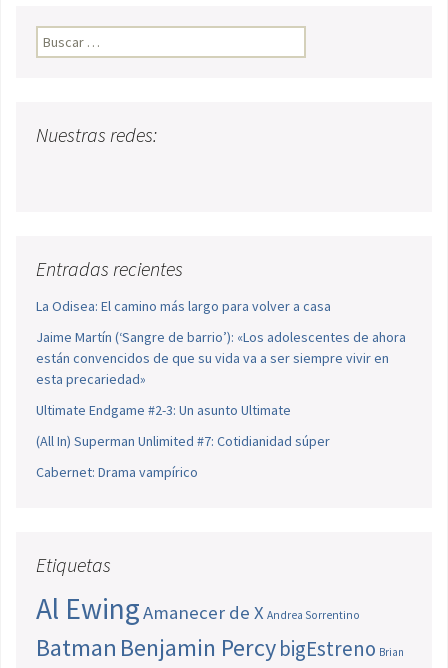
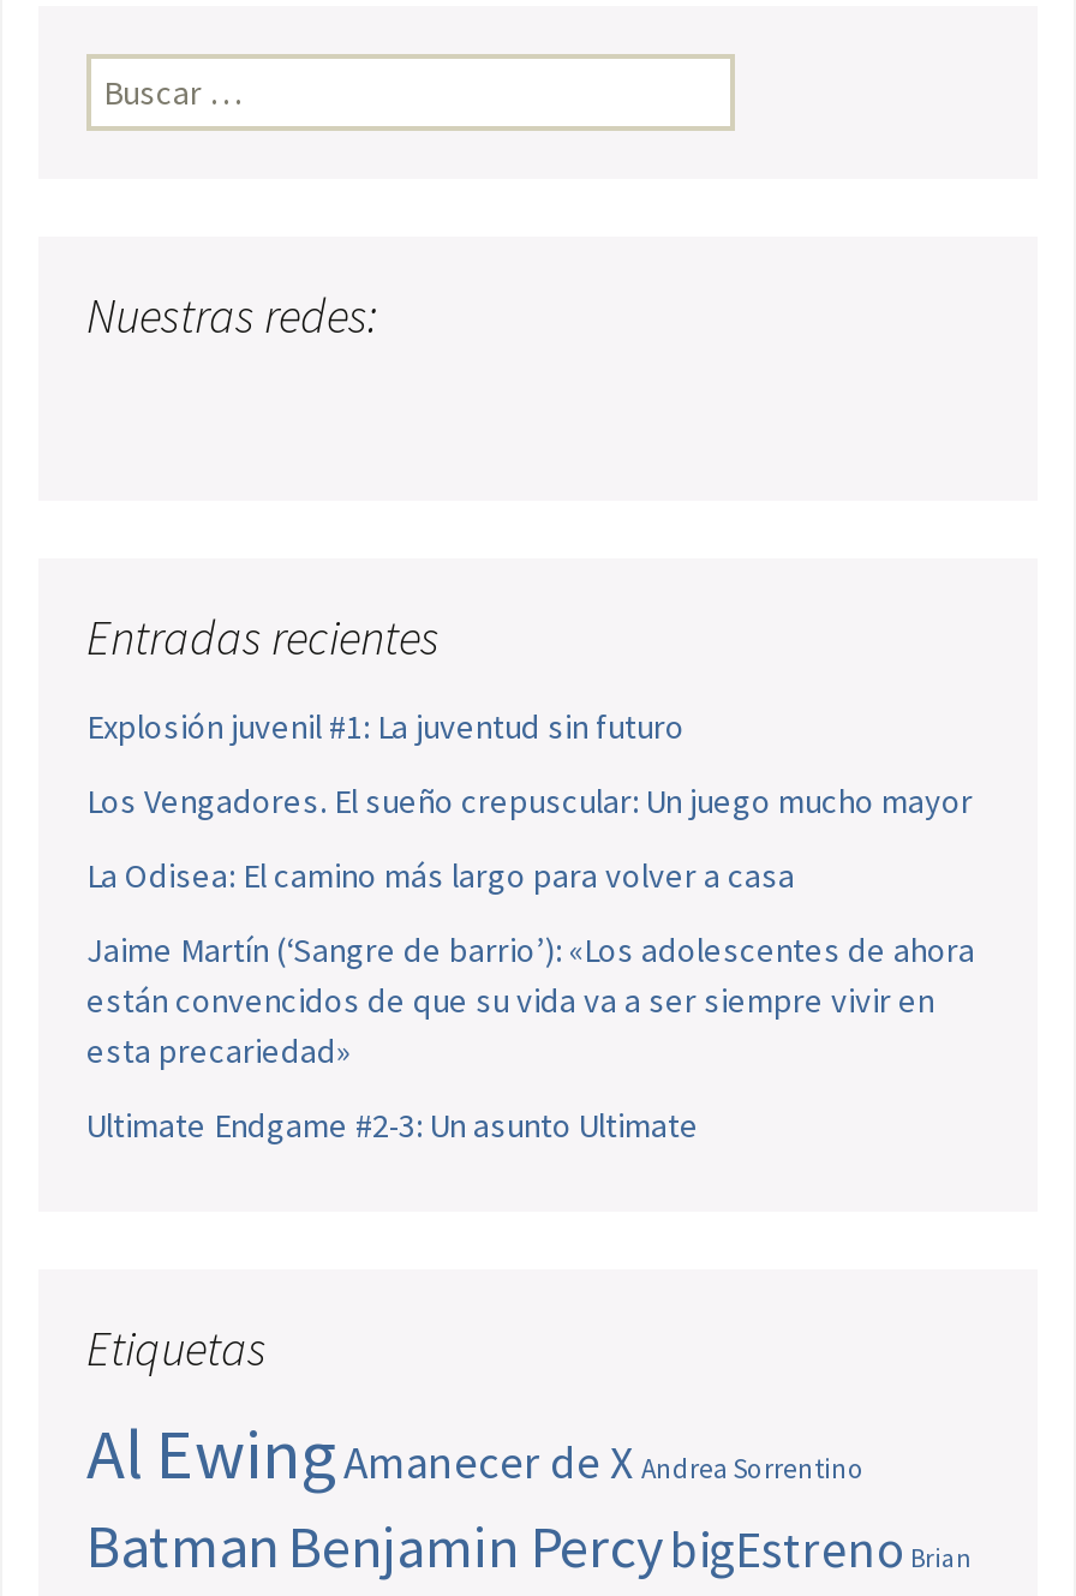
none -> [86,705,973,823] Explosión juvenil #1: La juventud sin futuro | Los Vengadores. El sueño crepuscular: Un juego mucho mayor
moved [36,297,406,419] -> [86,854,975,1147]: La Odisea: El camino más largo para volver a casa | Jaime Martín (‘Sangre de barrio’): «Los adolescentes de ahora | están convencidos de que su vida va a ser siempre vivir en | esta precariedad» | Ultimate Endgame #2-3: Un asunto Ultimate
[36,432,330,481] (All In) Superman Unlimited #7: Cotidianidad súper | Cabernet: Drama vampírico -> none

